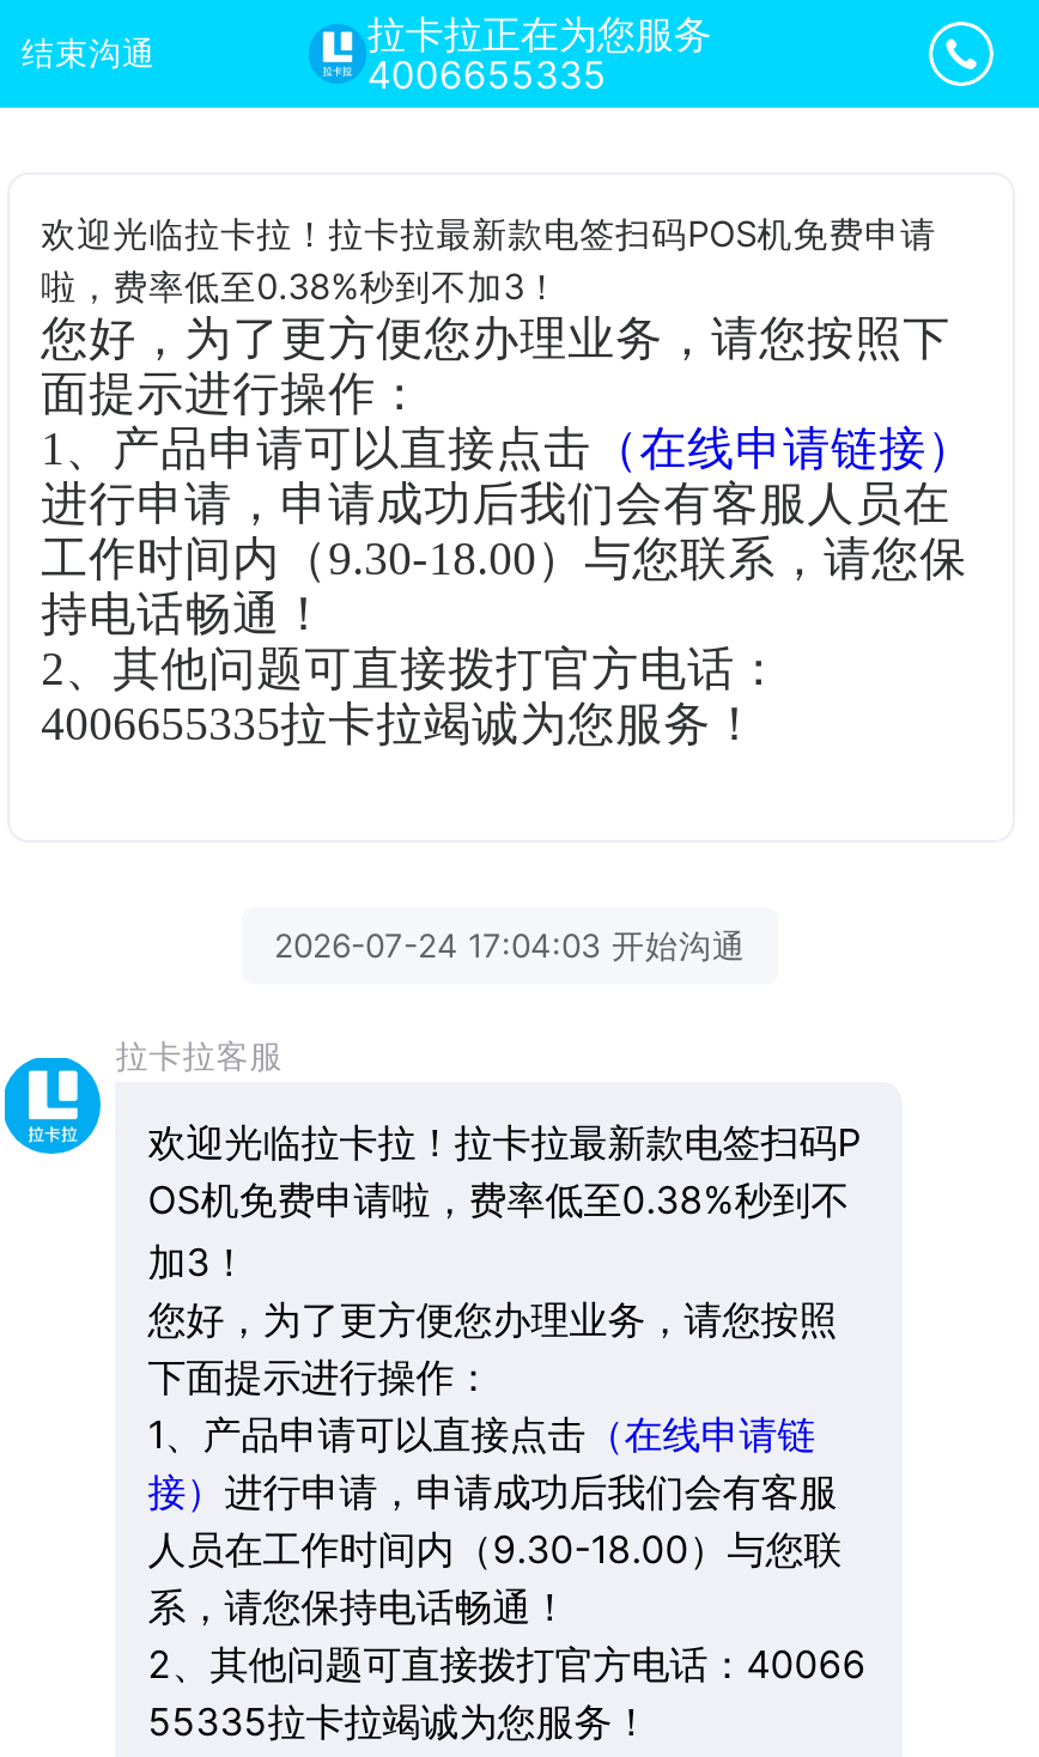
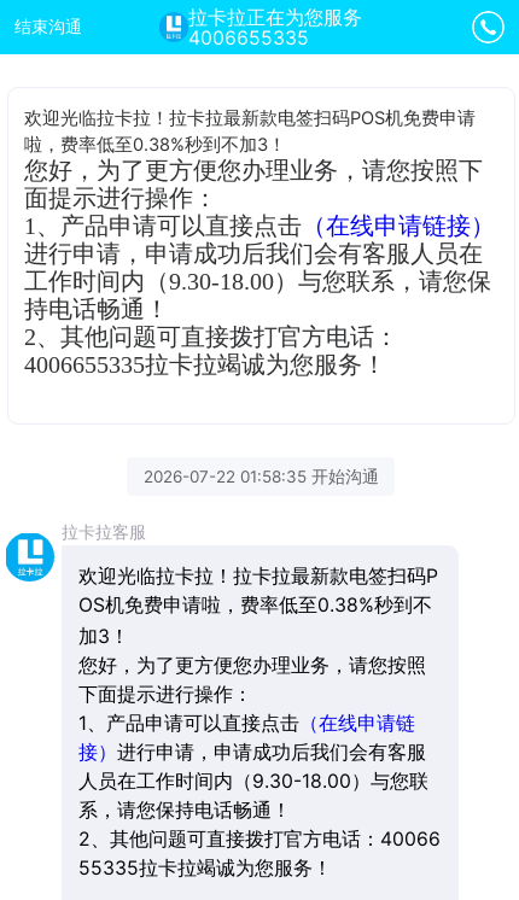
[274,926,746,964] 2026-07-24 17:04:03 开始沟通 -> [143,467,378,486] 2026-07-22 01:58:35 开始沟通

